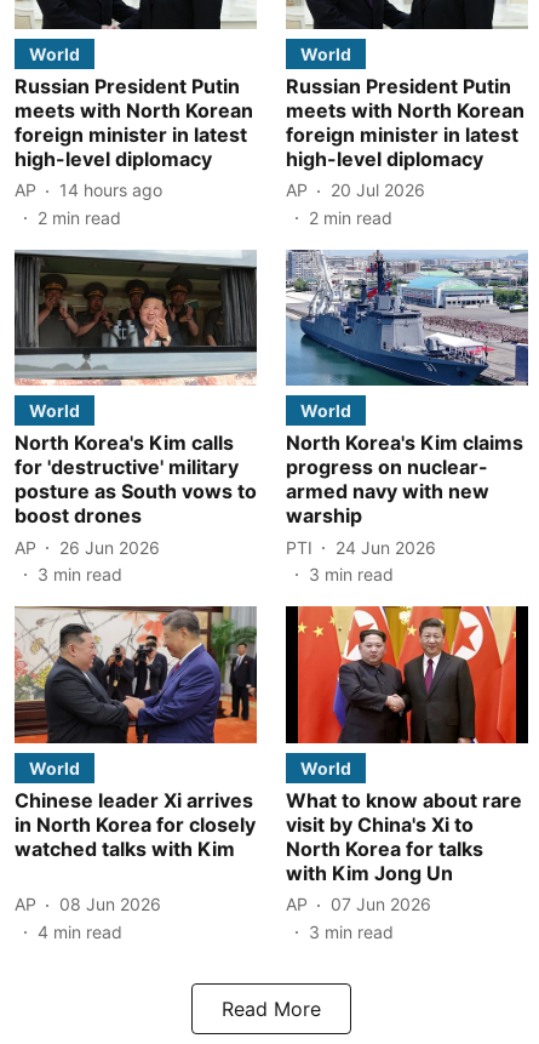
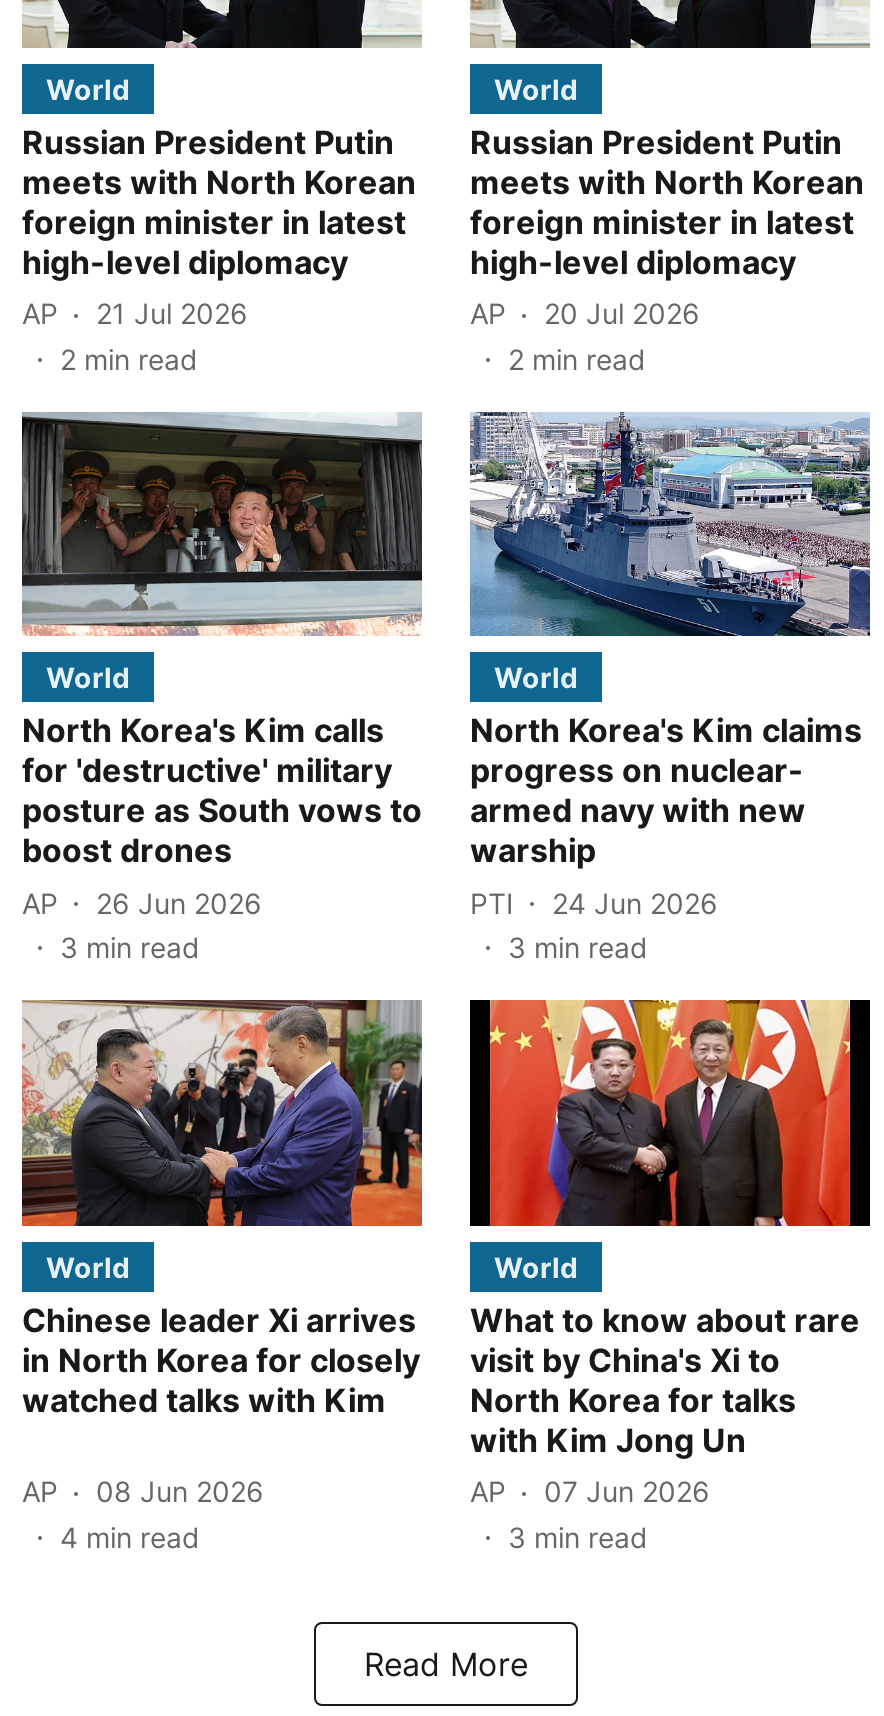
[15,179,162,200] AP 14 hours ago -> [22,296,248,330] AP 21 Jul 2026

